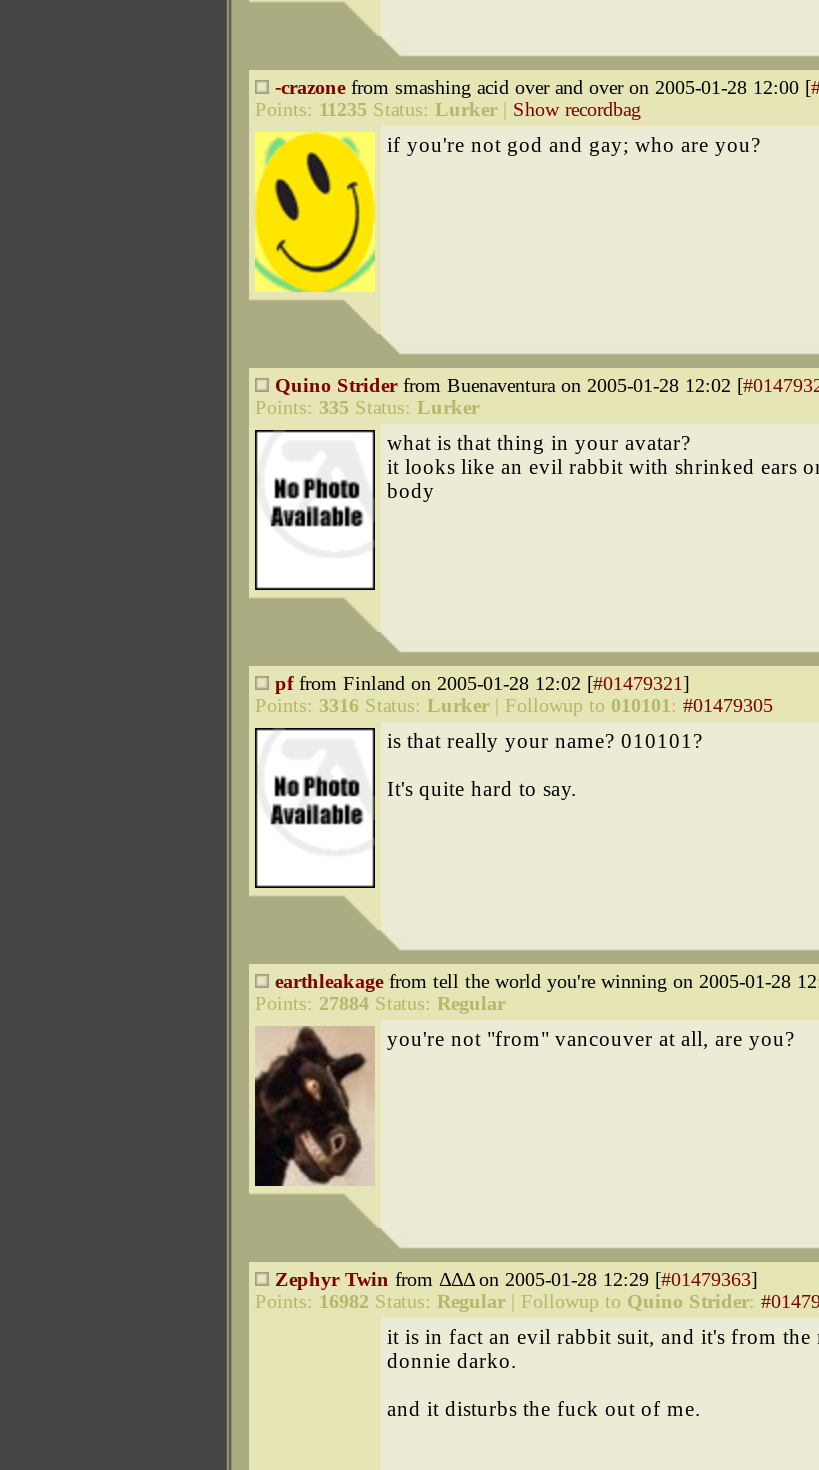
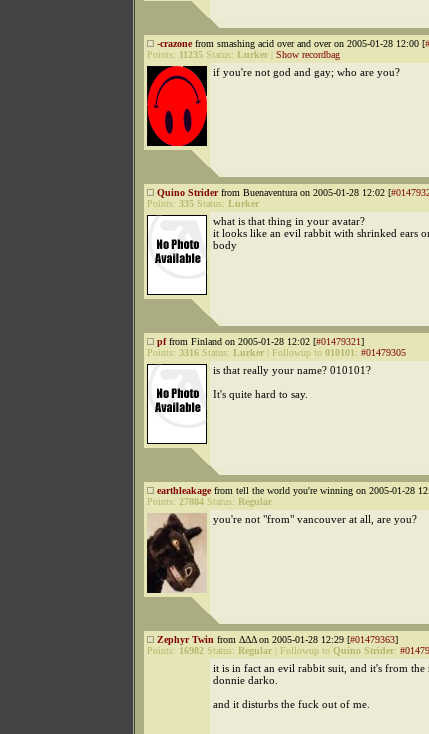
[253,130,377,294] [image] -> [146,65,208,147] [image]

